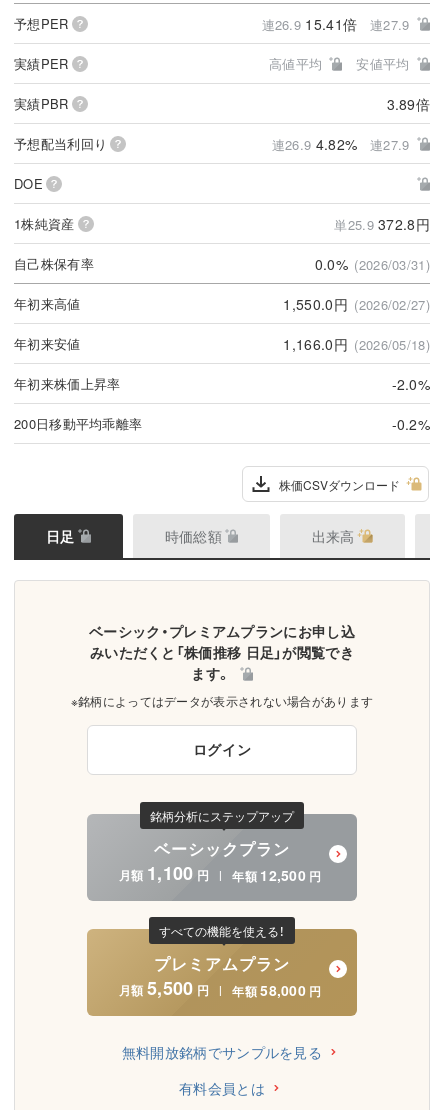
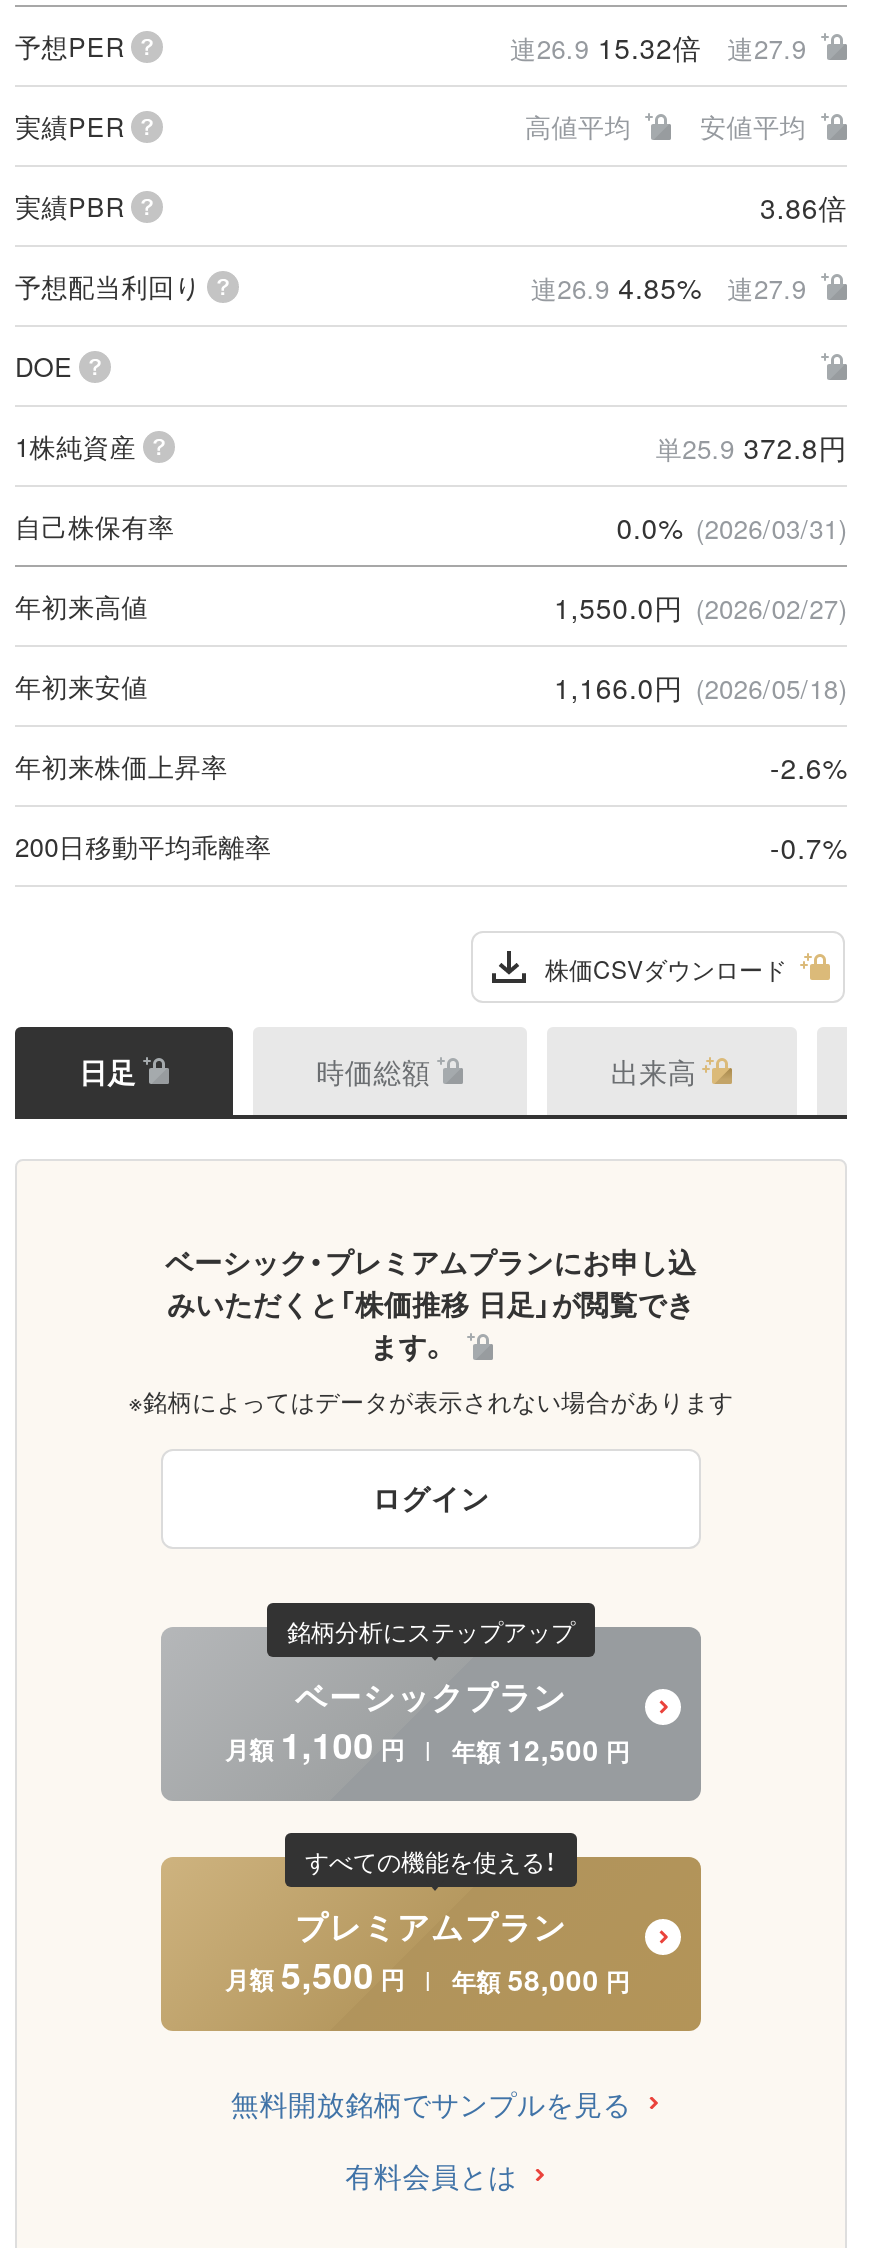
[261,13,410,33] 連26.9 15.41倍 連27.9 -> [510,26,806,66] 連26.9 15.32倍 連27.9
[386,93,430,113] 3.89倍 -> [760,186,847,226] 3.86倍
[272,133,410,153] 連26.9 4.82% 連27.9 -> [531,266,806,306] 連26.9 4.85% 連27.9
[391,373,430,393] -2.0% -> [770,746,847,786] -2.6%
[391,413,430,433] -0.2% -> [770,826,847,866] -0.7%

